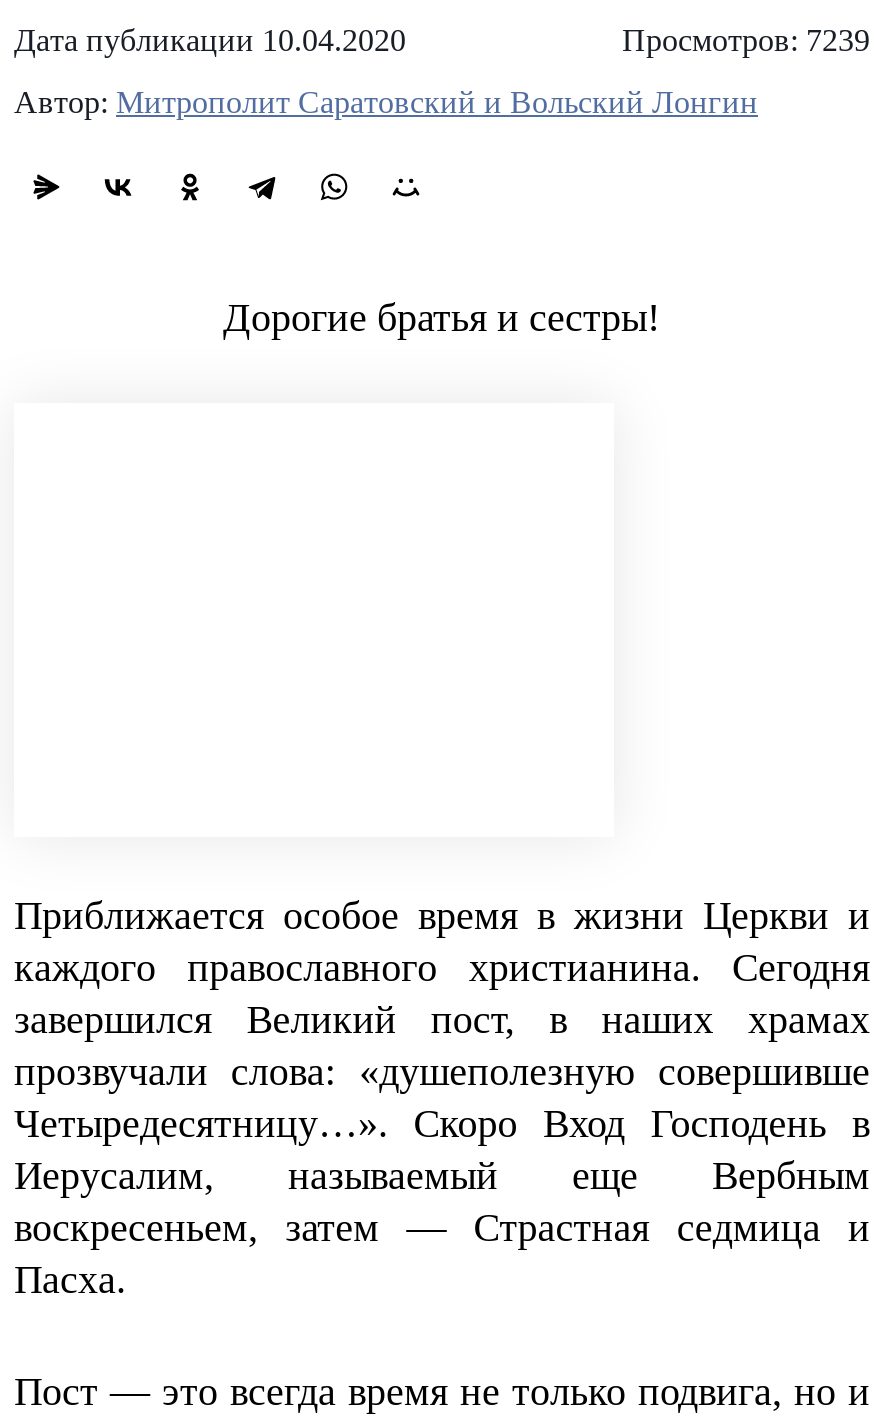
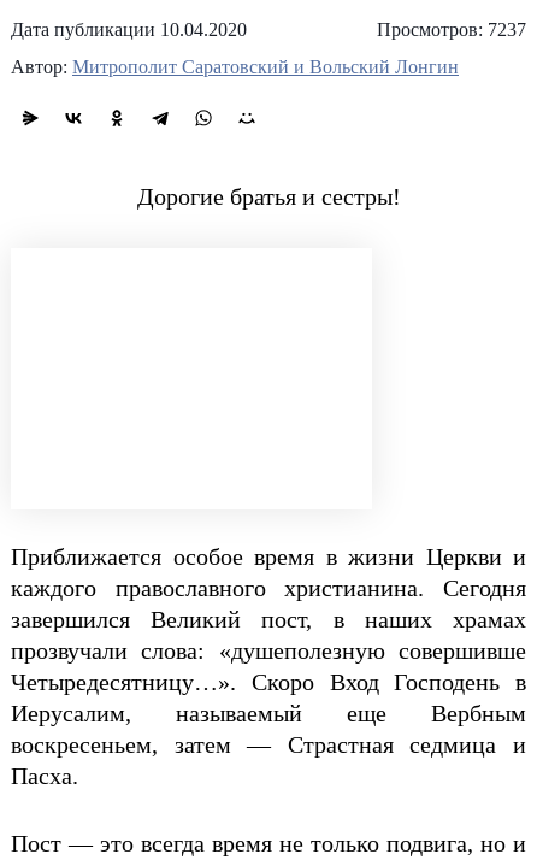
[622,23,870,57] Просмотров: 7239 -> [377,19,526,40] Просмотров: 7237

